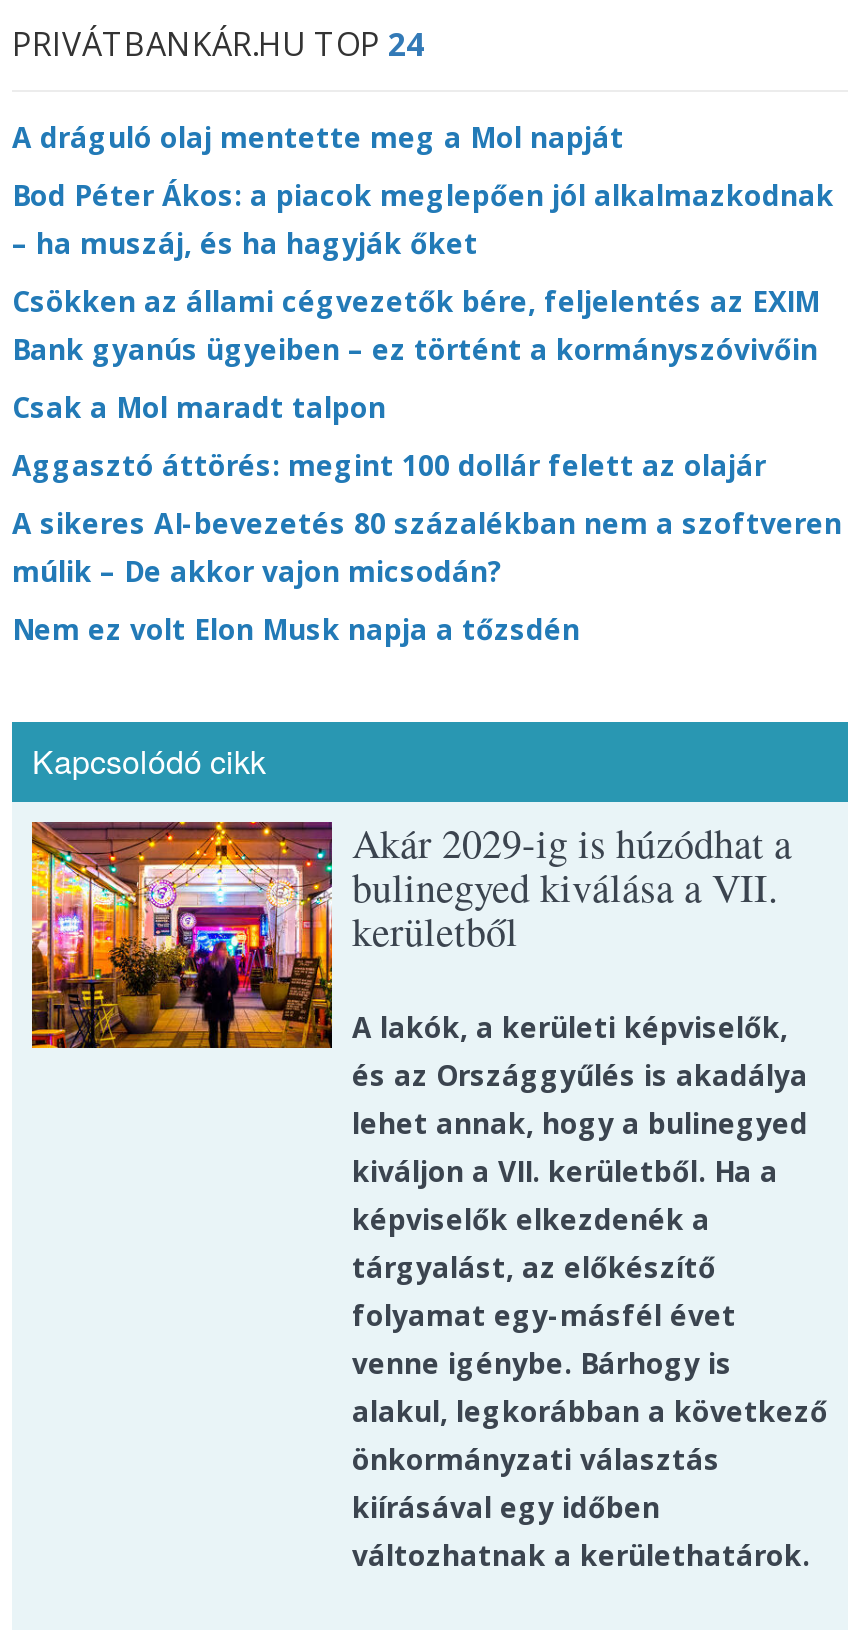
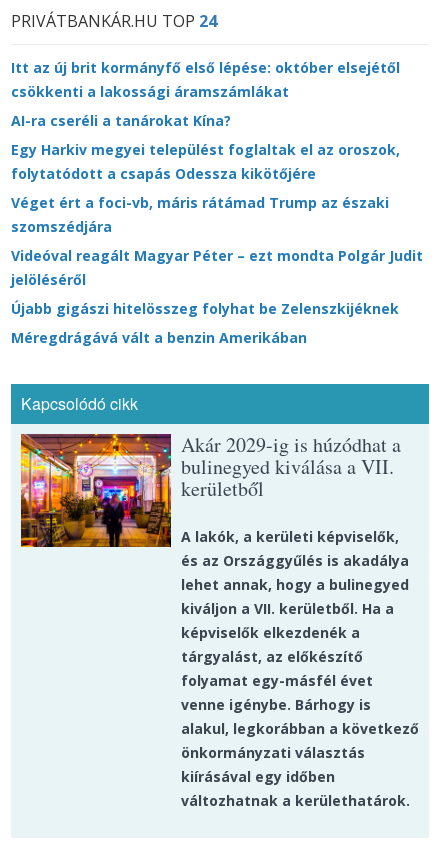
[12,118,624,156] A dráguló olaj mentette meg a Mol napját -> [11,58,400,101] Itt az új brit kormányfő első lépése: október elsejétől | csökkenti a lakossági áramszámlákat
[12,176,834,262] Bod Péter Ákos: a piacok meglepően jól alkalmazkodnak | – ha muszáj, és ha hagyják őket -> [11,111,231,130] AI-ra cseréli a tanárokat Kína?
[12,282,820,368] Csökken az állami cégvezetők bére, feljelentés az EXIM | Bank gyanús ügyeiben – ez történt a kormányszóvivőin -> [11,140,400,183] Egy Harkiv megyei települést foglaltak el az oroszok, | folytatódott a csapás Odessza kikötőjére
[12,388,386,426] Csak a Mol maradt talpon -> [11,193,389,236] Véget ért a foci-vb, máris rátámad Trump az északi | szomszédjára
[12,446,766,484] Aggasztó áttörés: megint 100 dollár felett az olajár -> [11,246,423,289] Videóval reagált Magyar Péter – ezt mondta Polgár Judit | jelöléséről
[12,504,842,590] A sikeres AI-bevezetés 80 százalékban nem a szoftveren | múlik – De akkor vajon micsodán? -> [11,299,399,318] Újabb gigászi hitelösszeg folyhat be Zelenszkijéknek
[12,610,580,648] Nem ez volt Elon Musk napja a tőzsdén -> [11,328,307,347] Méregdrágává vált a benzin Amerikában

